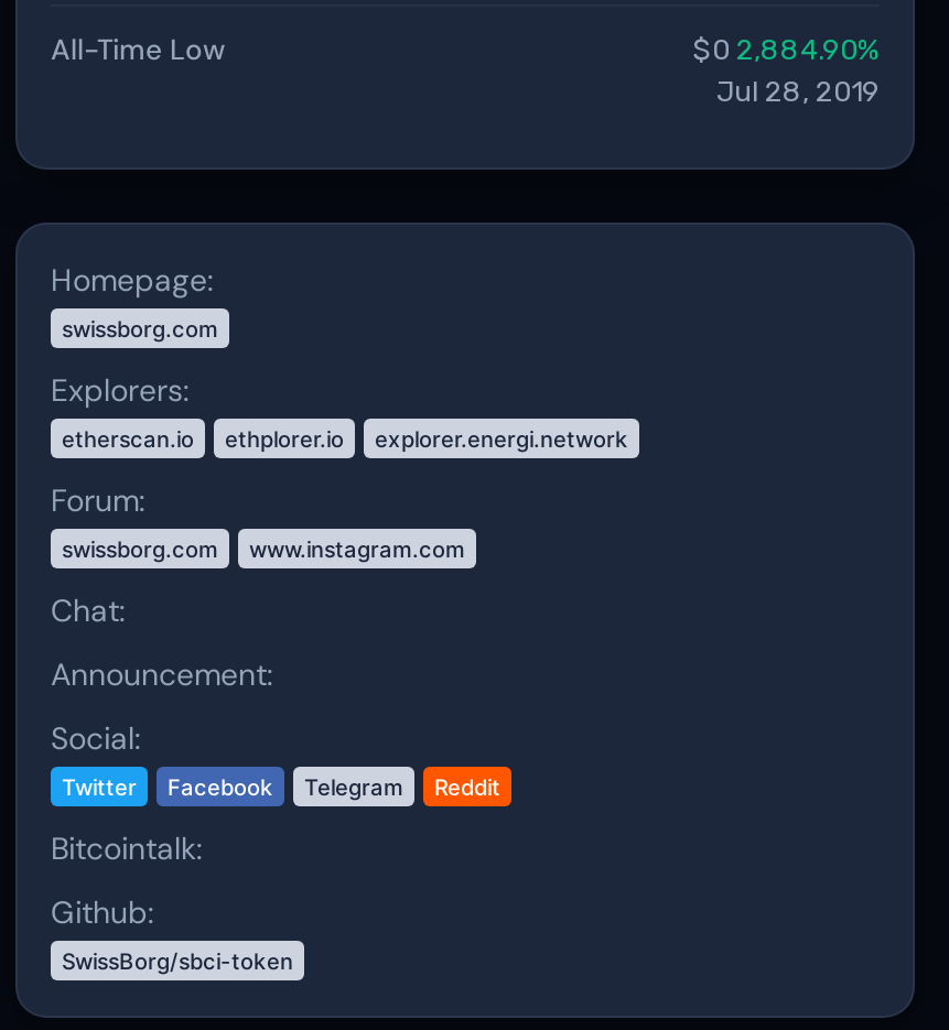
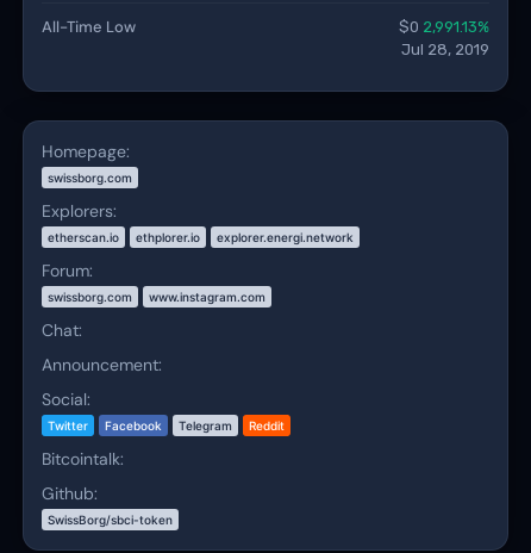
[692,33,880,66] $0 2,884.90% -> [399,18,489,36] $0 2,991.13%

